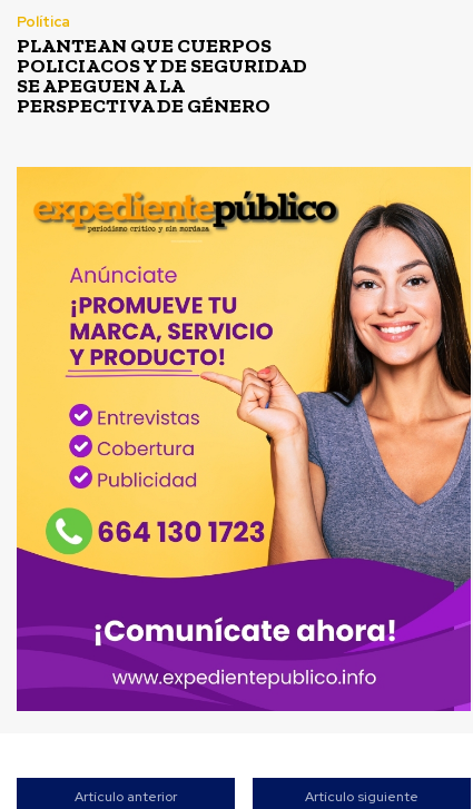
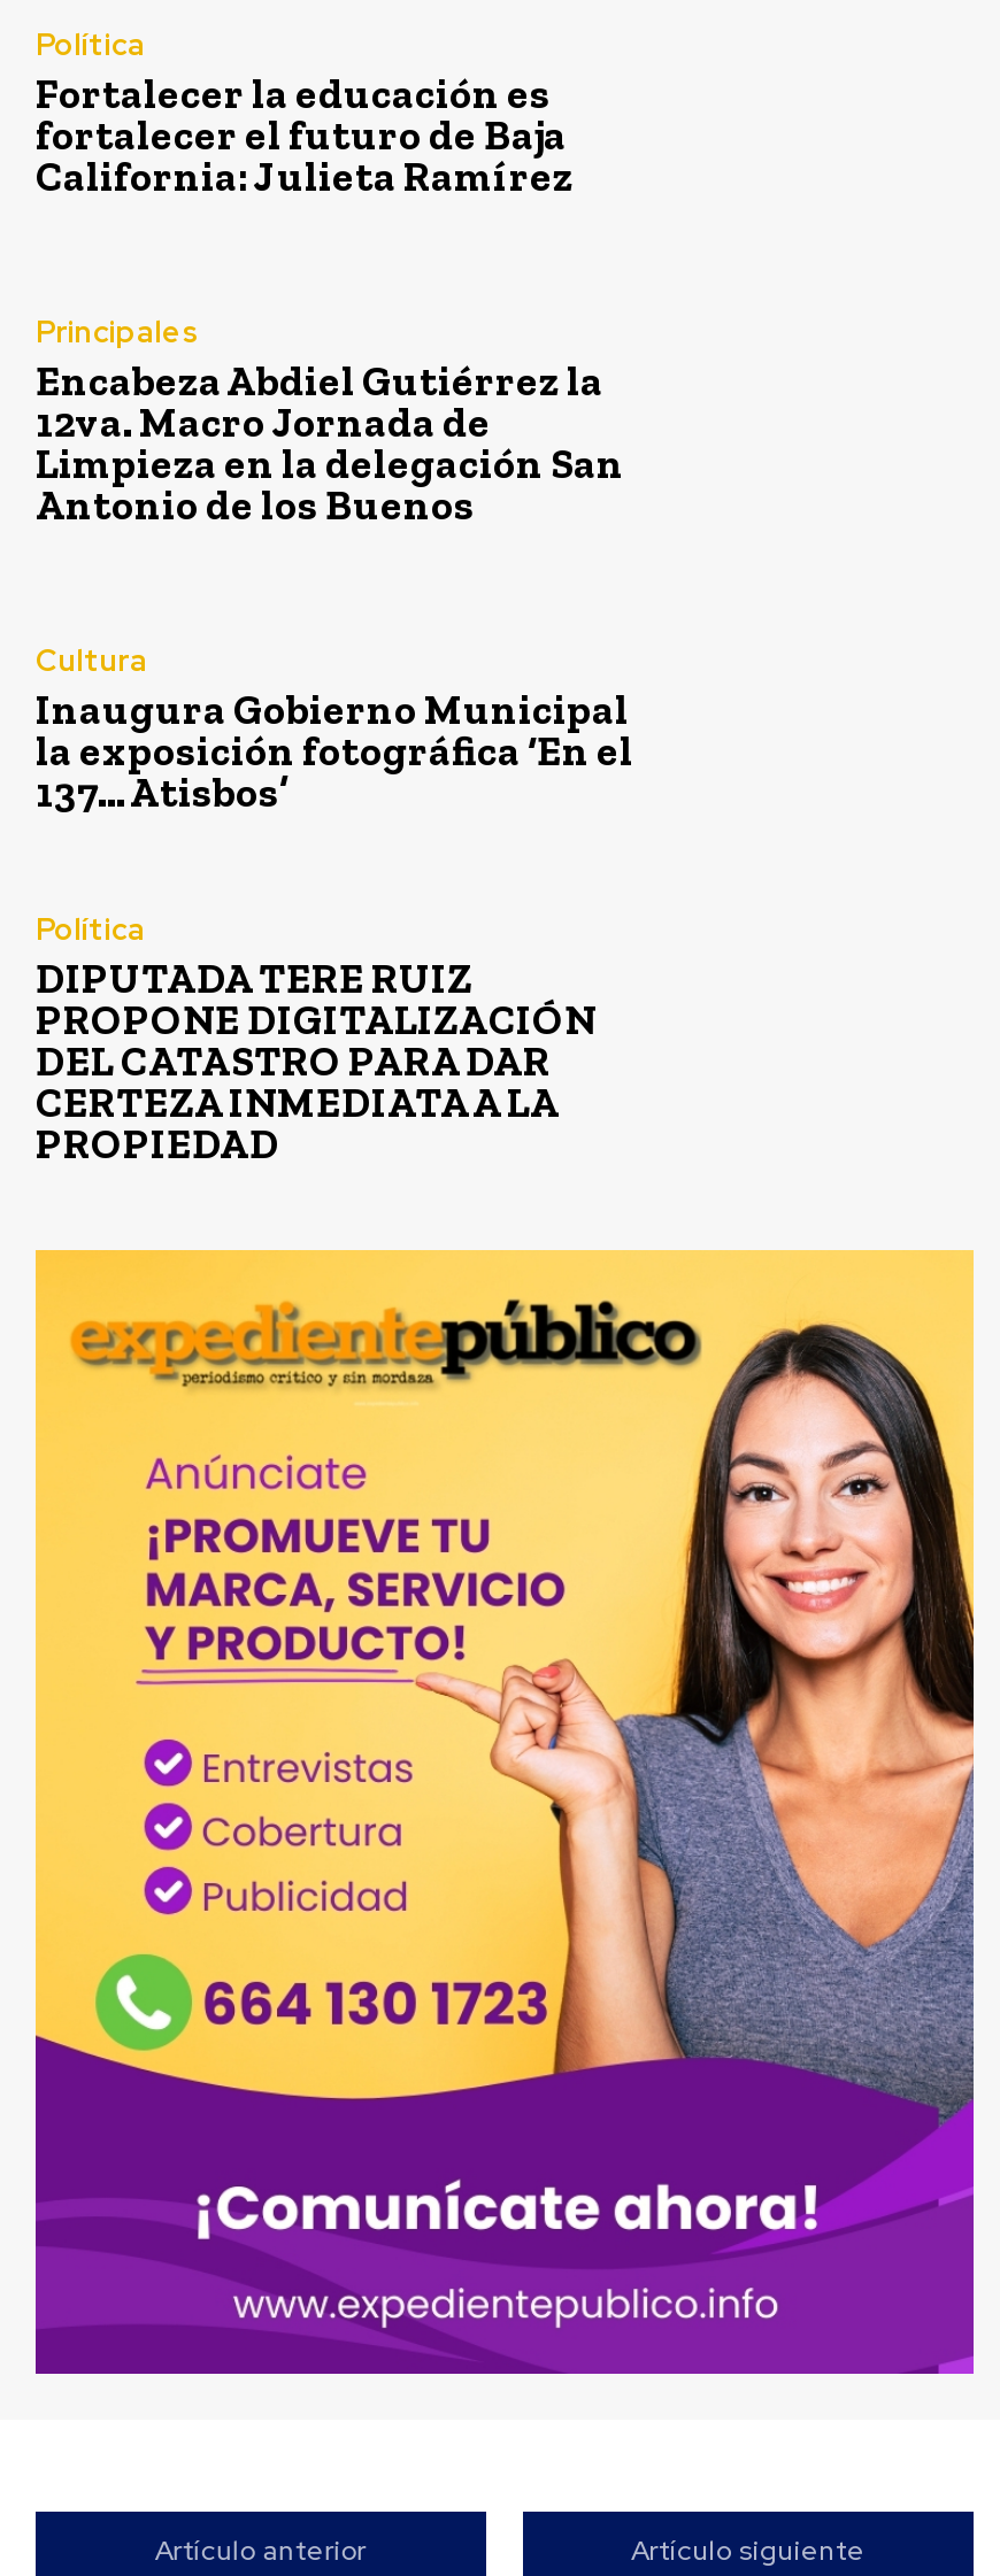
[17,33,307,118] PLANTEAN QUE CUERPOS | POLICIACOS Y DE SEGURIDAD | SE APEGUEN A LA | PERSPECTIVA DE GÉNERO -> [36,69,633,1170] Fortalecer la educación es | fortalecer el futuro de Baja | California: Julieta Ramírez | Principales | Encabeza Abdiel Gutiérrez la | 12va. Macro Jornada de | Limpieza en la delegación San | Antonio de los Buenos | Cultura | Inaugura Gobierno Municipal | la exposición fotográfica ‘En el | 137… Atisbos’ | Política | DIPUTADA TERE RUIZ | PROPONE DIGITALIZACIÓN | DEL CATASTRO PARA DAR | CERTEZA INMEDIATA A LA | PROPIEDAD

